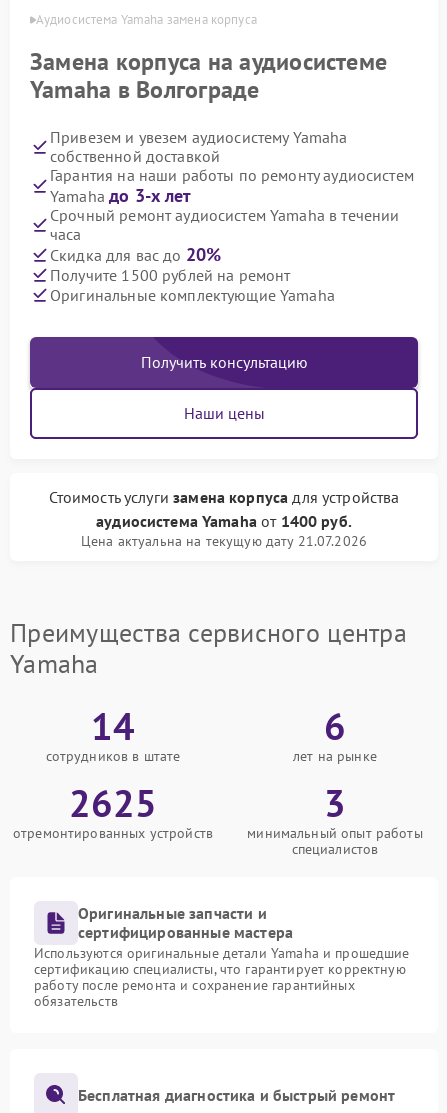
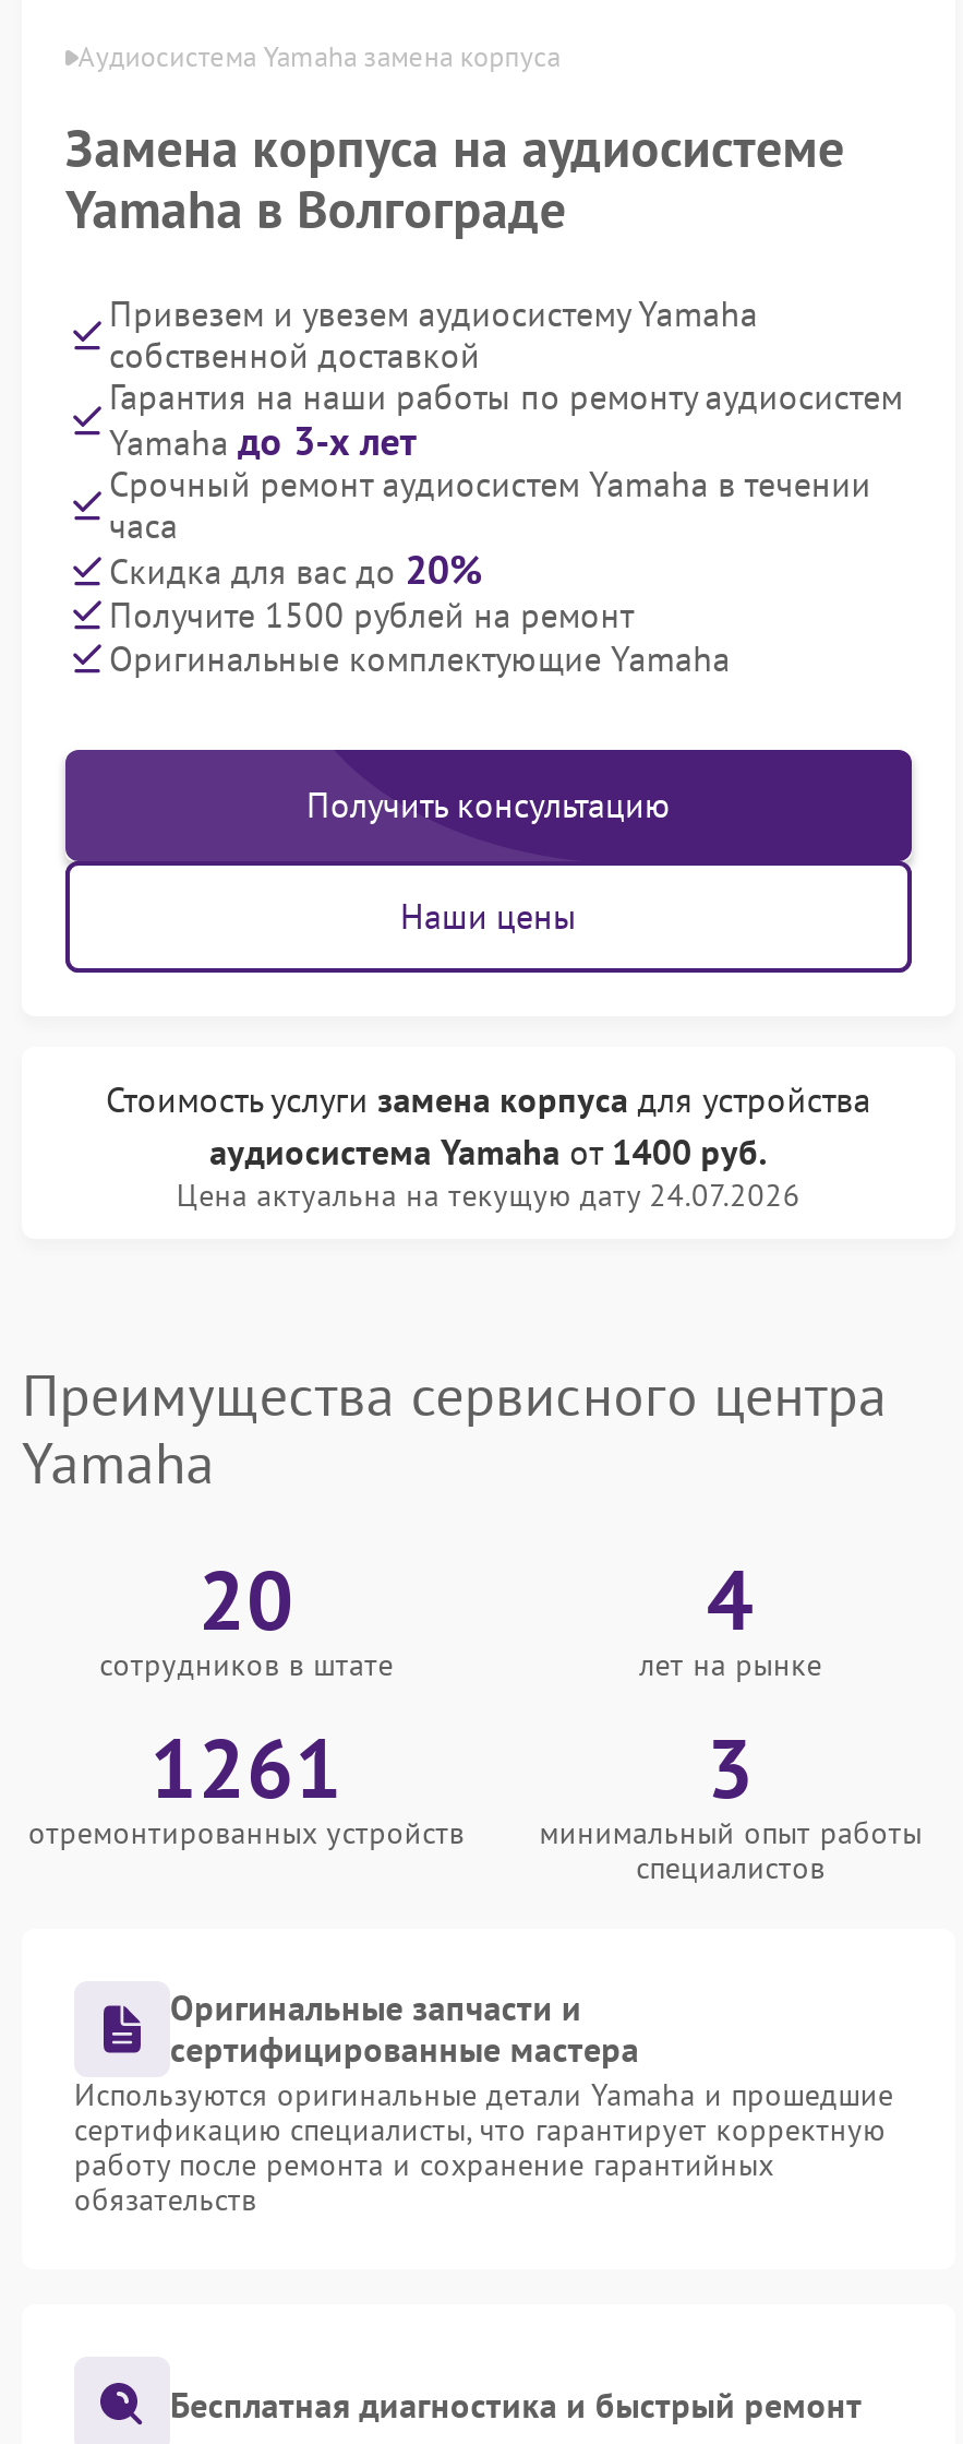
[81,532,367,550] Цена актуальна на текущую дату 21.07.2026 -> [176,1176,801,1215] Цена актуальна на текущую дату 24.07.2026
[91,701,135,750] 14 -> [198,1545,295,1652] 20
[324,701,346,750] 6 -> [706,1545,755,1652] 4
[69,778,157,827] 2625 -> [150,1713,343,1820] 1261

